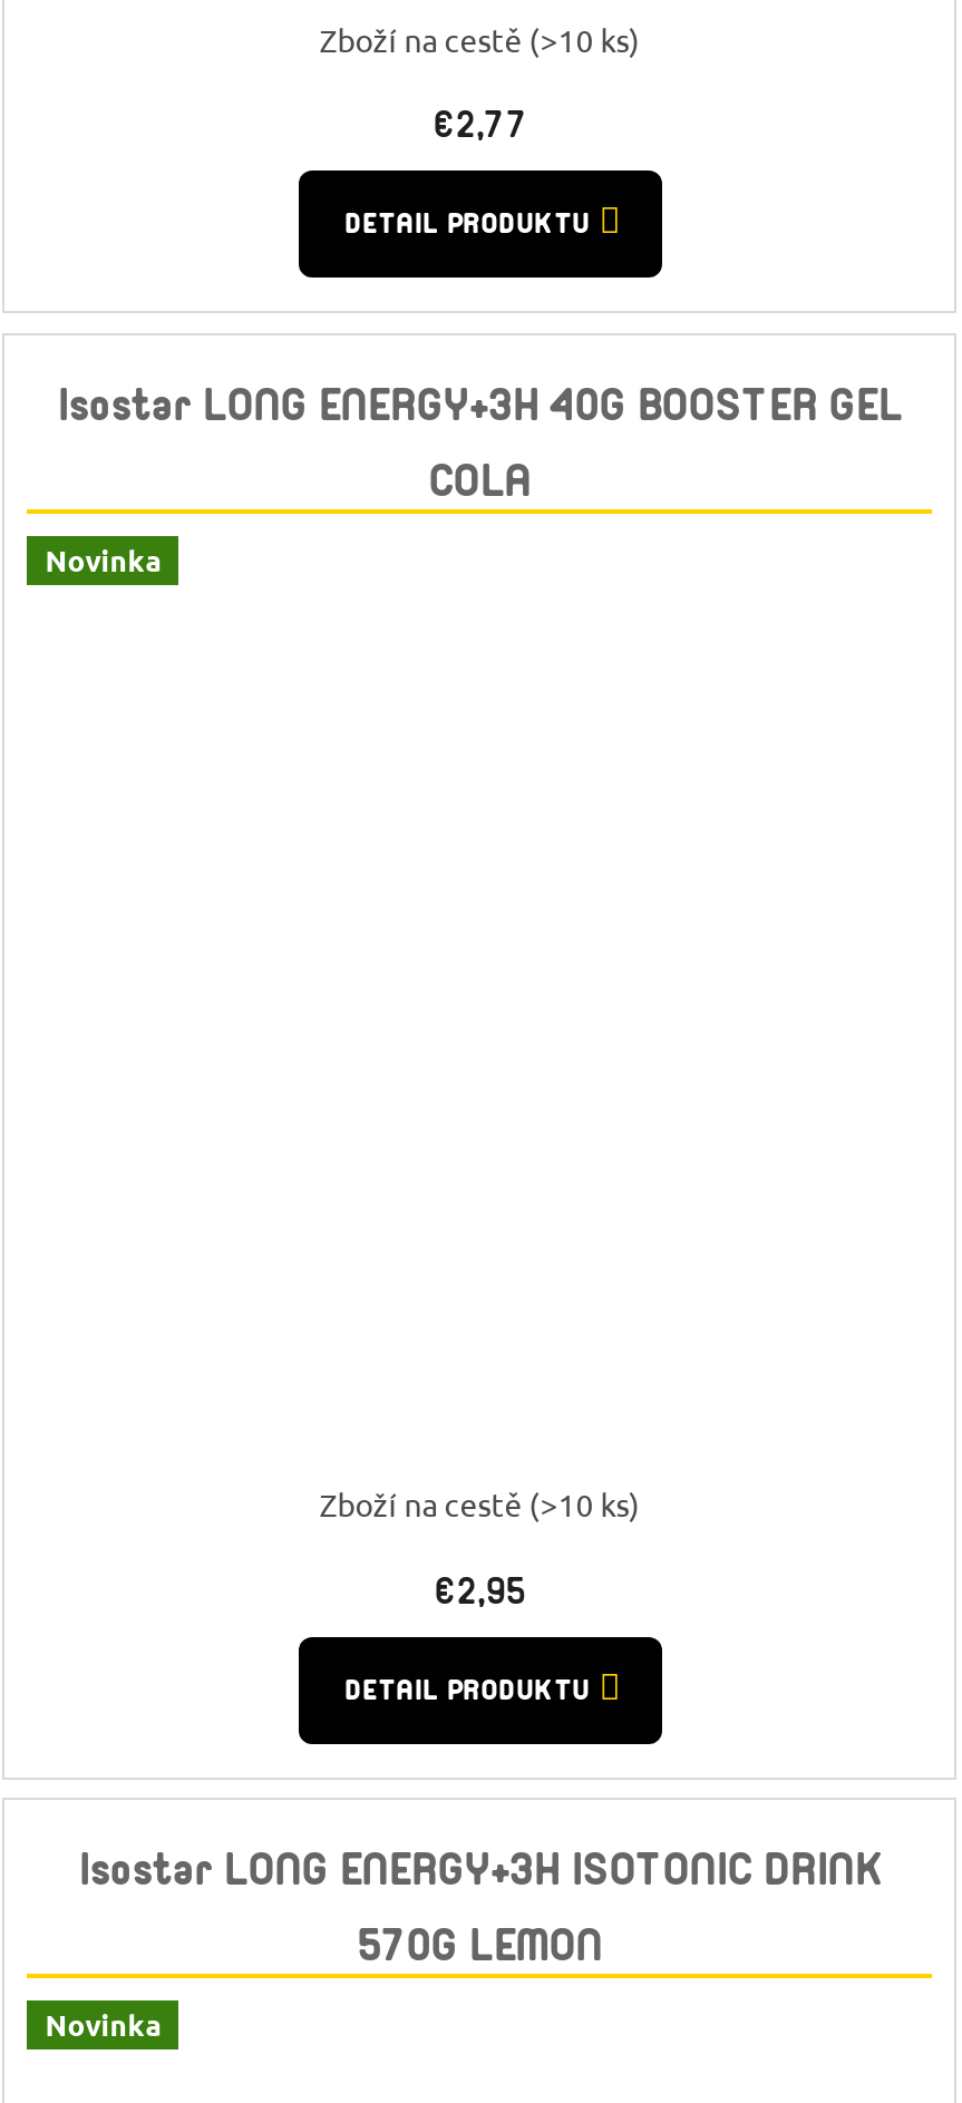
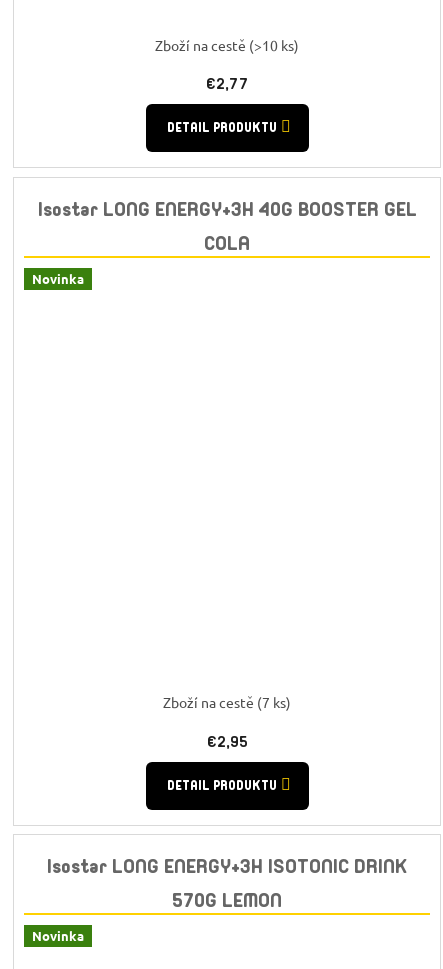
[319,1484,641,1524] Zboží na cestě (>10 ks) -> [163,693,291,711] Zboží na cestě (7 ks)

